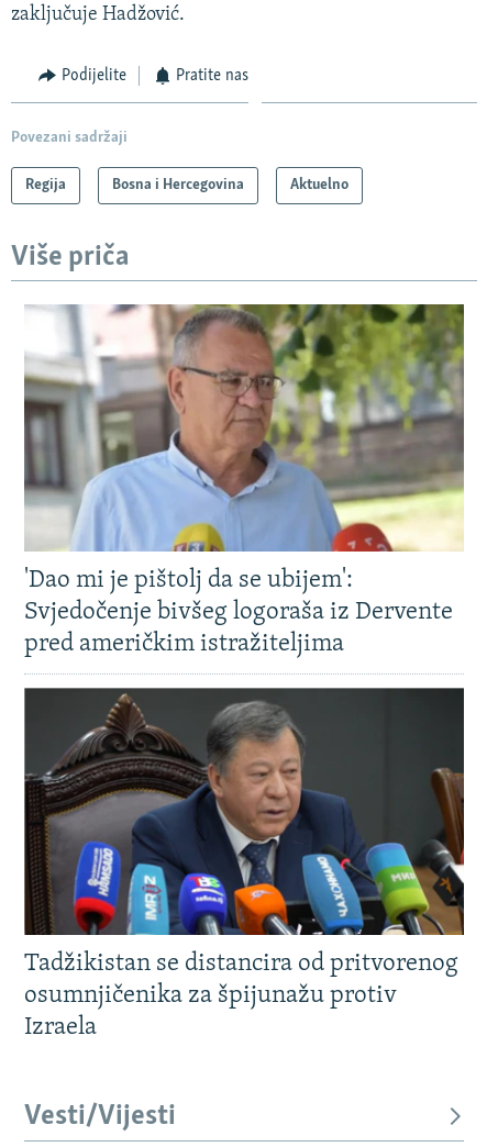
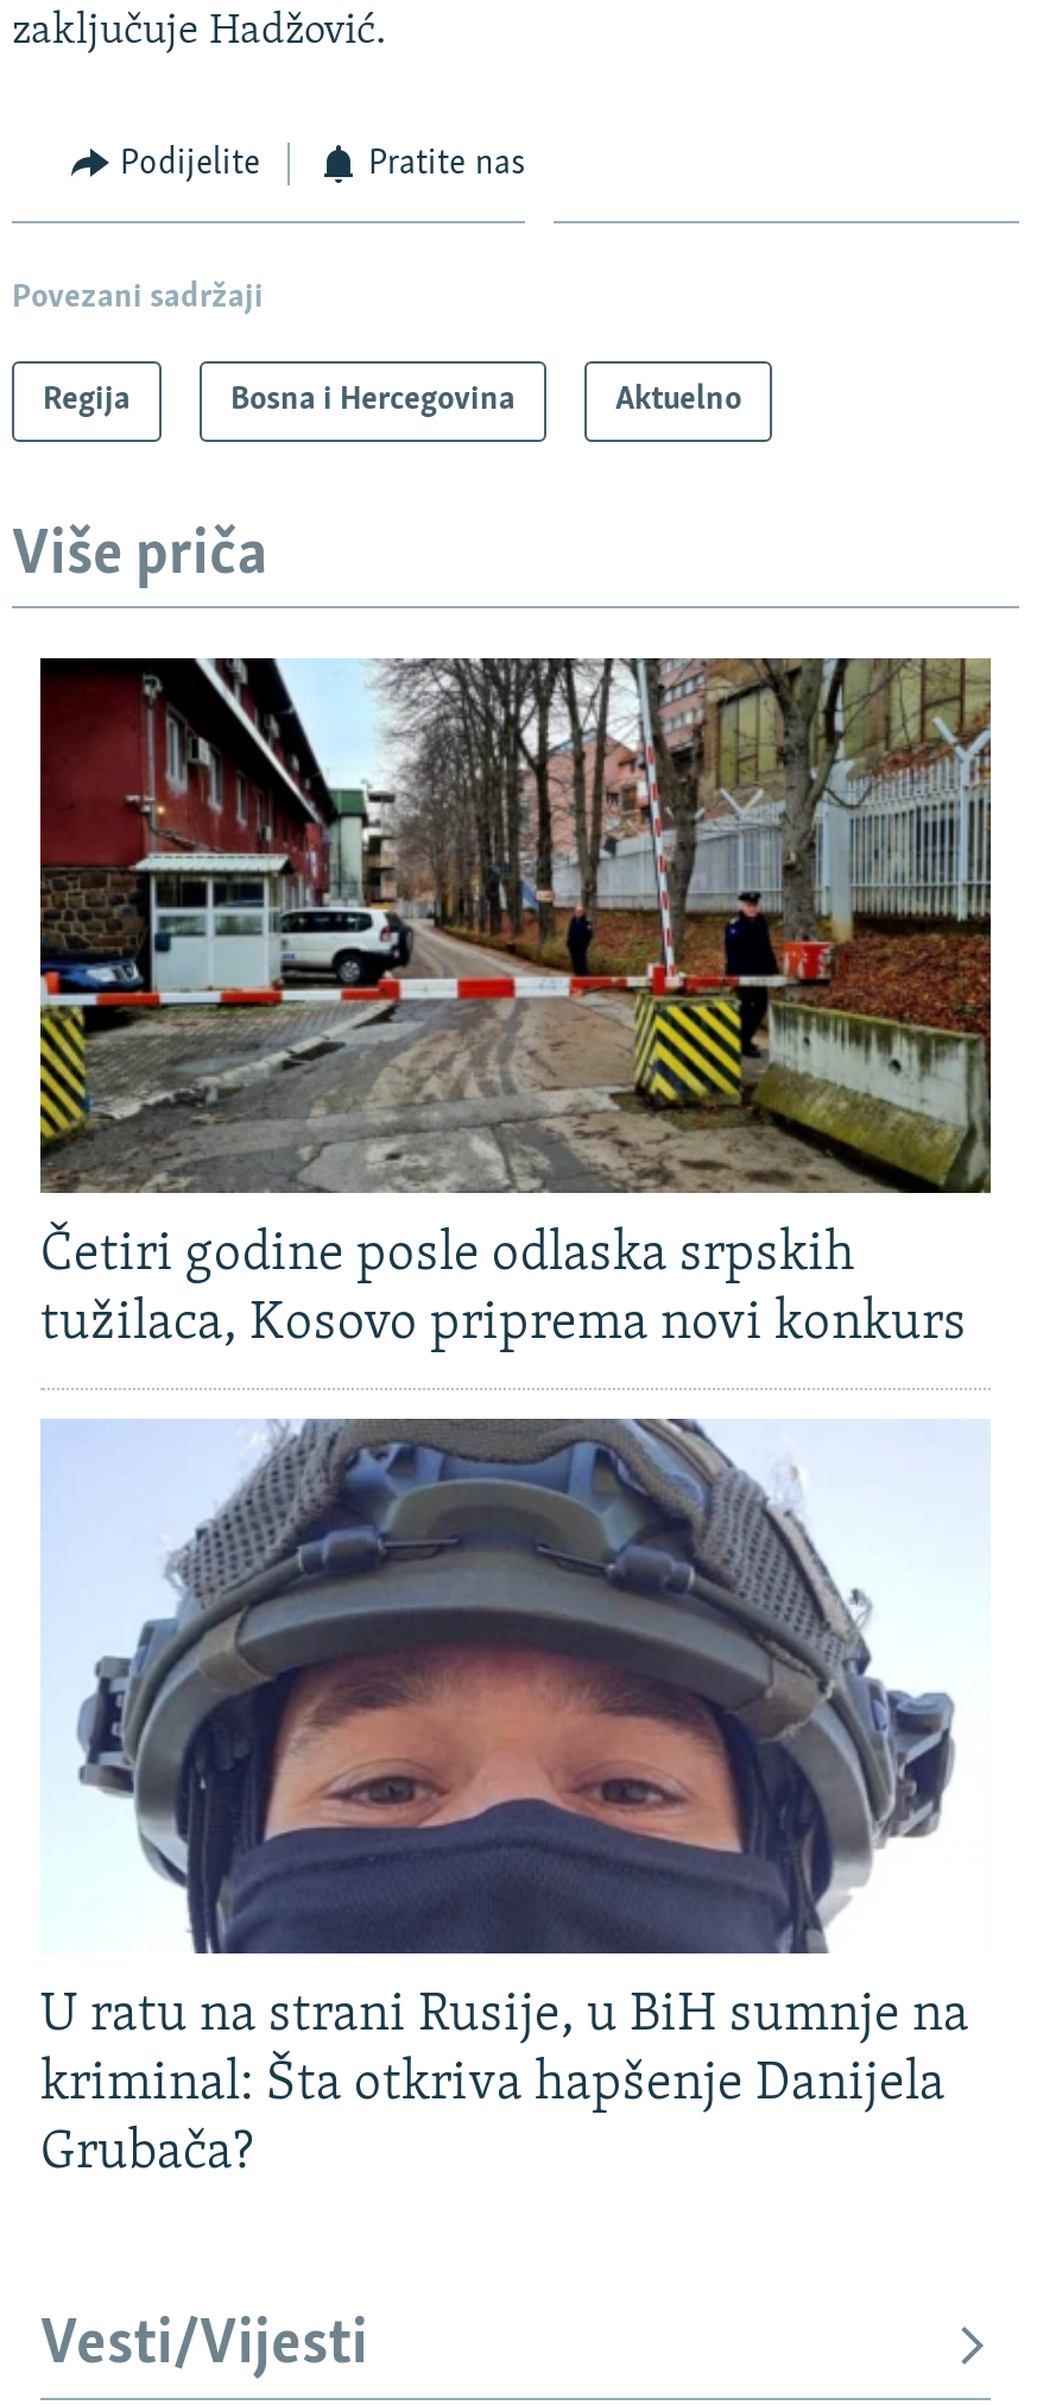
[23,303,464,657] [image] | 'Dao mi je pištolj da se ubijem': | Svjedočenje bivšeg logoraša iz Dervente | pred američkim istražiteljima -> [38,656,993,1352] [image] | Četiri godine posle odlaska srpskih | tužilaca, Kosovo priprema novi konkurs
[23,687,465,1040] [image] | Tadžikistan se distancira od pritvorenog | osumnjičenika za špijunažu protiv | Izraela -> [40,1421,991,2182] [image] | U ratu na strani Rusije, u BiH sumnje na | kriminal: Šta otkriva hapšenje Danijela | Grubača?

